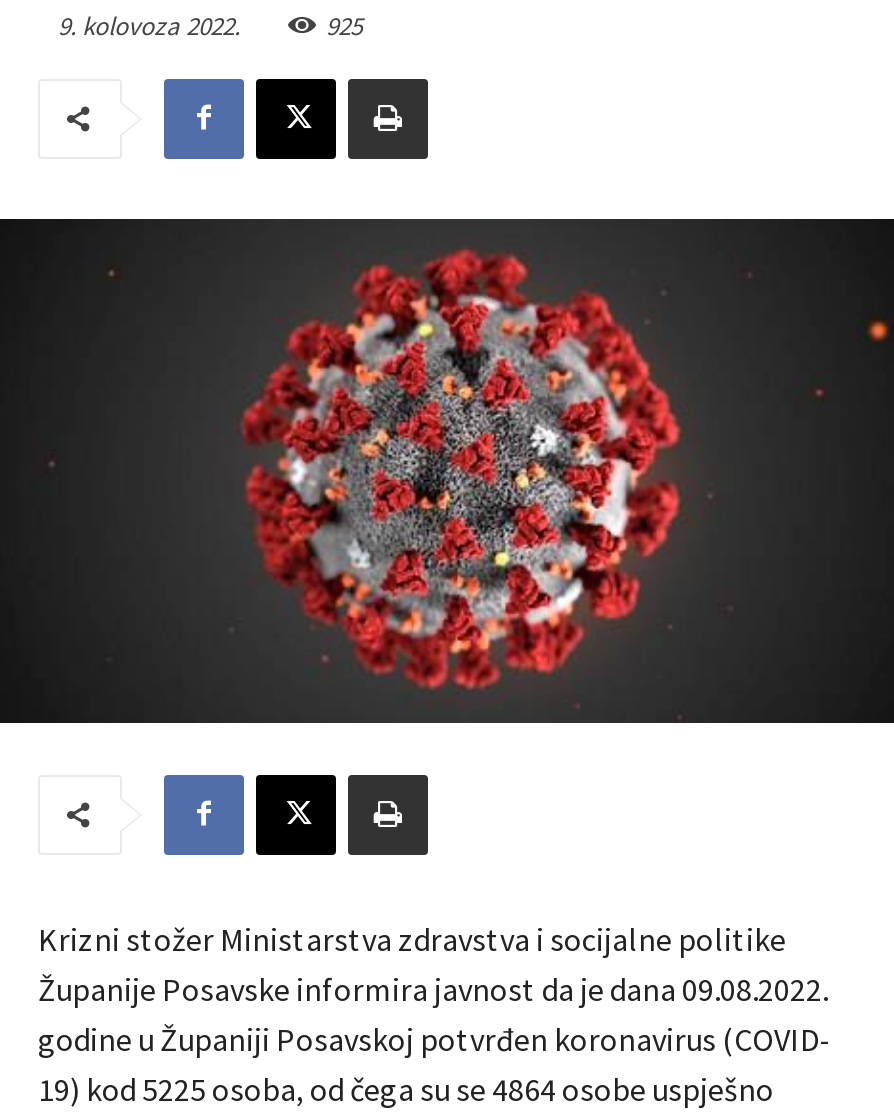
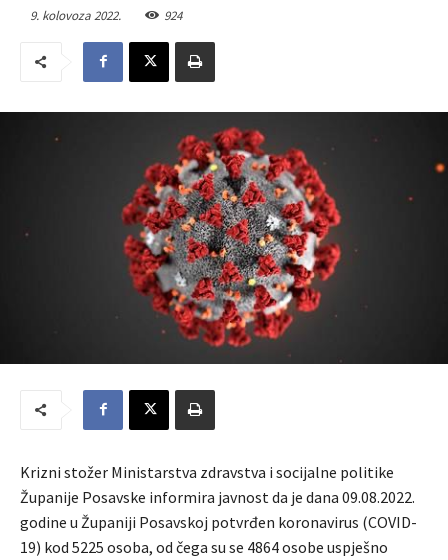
[326,9,362,43] 925 -> [164,7,182,24] 924

